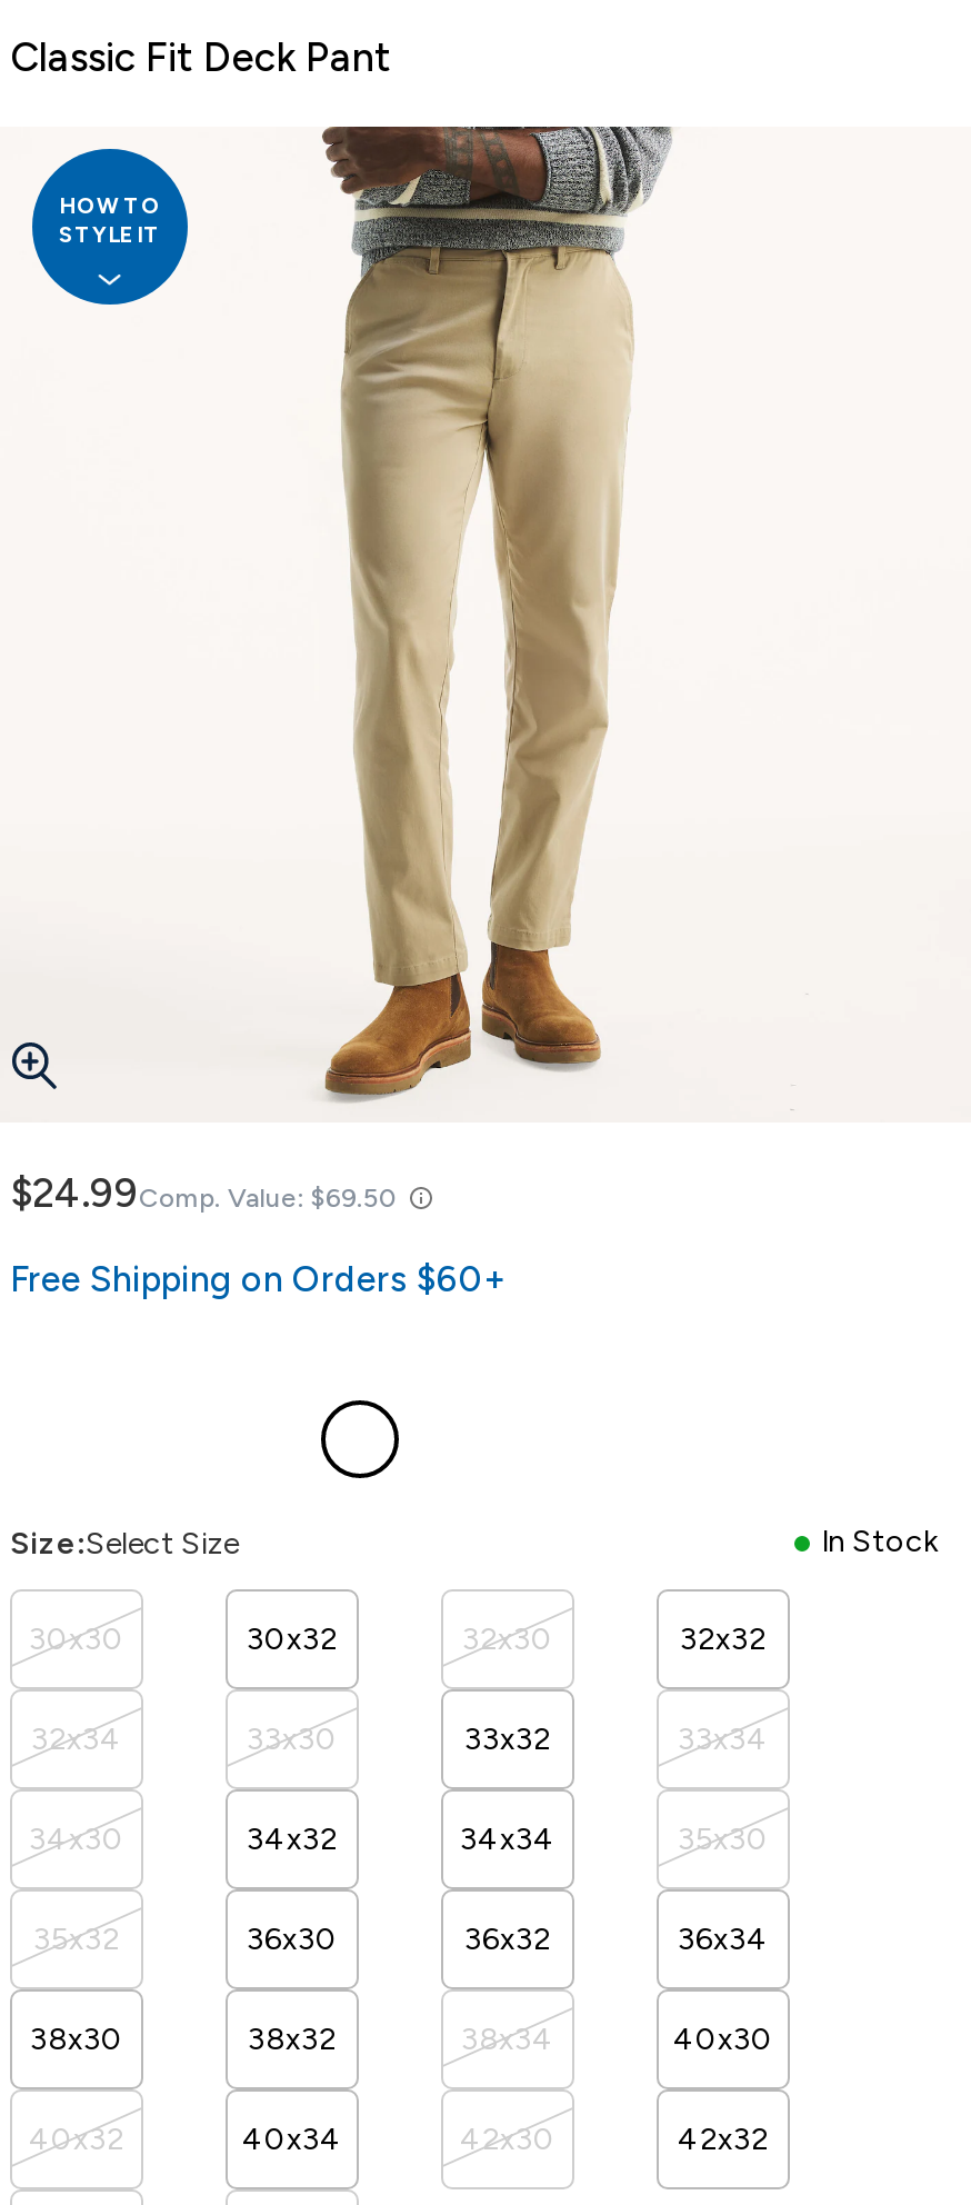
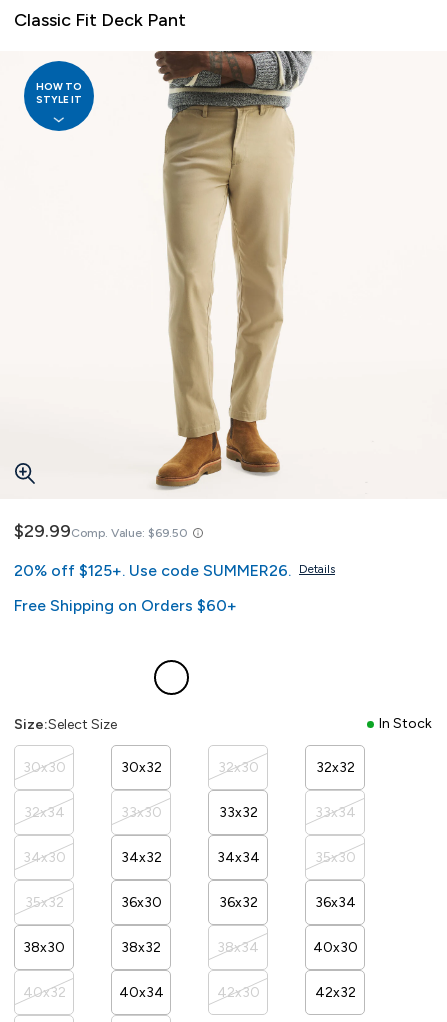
[10,1169,399,1218] $24.99Comp. Value: $69.50 -> [14,520,335,580] $29.99Comp. Value: $69.50 | 20% off $125+. Use code SUMMER26. Details

